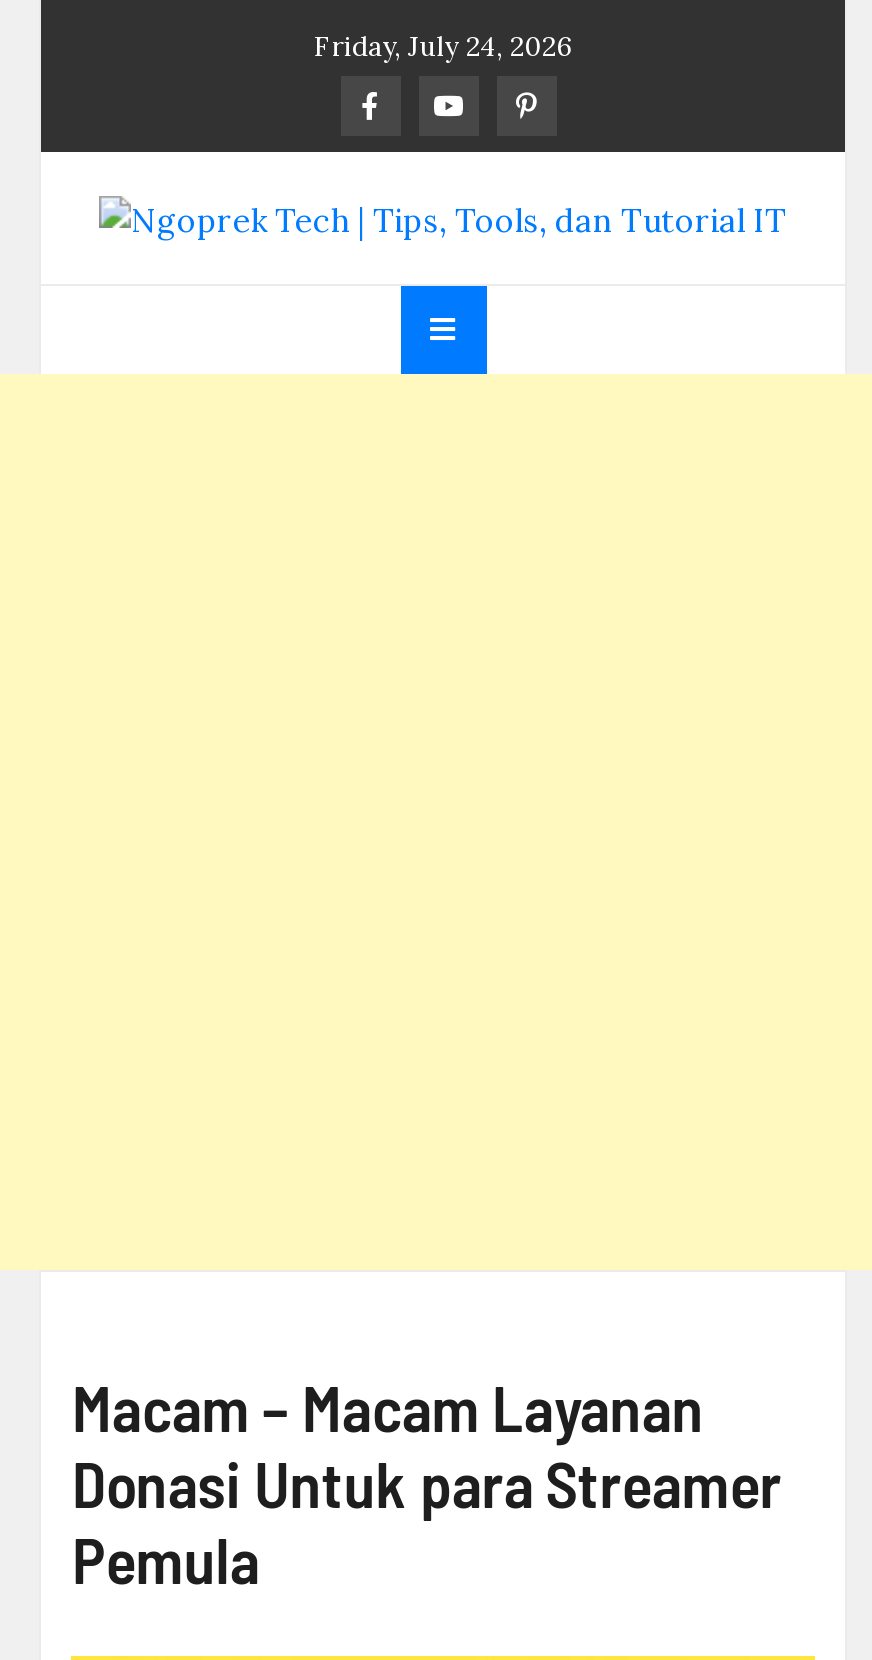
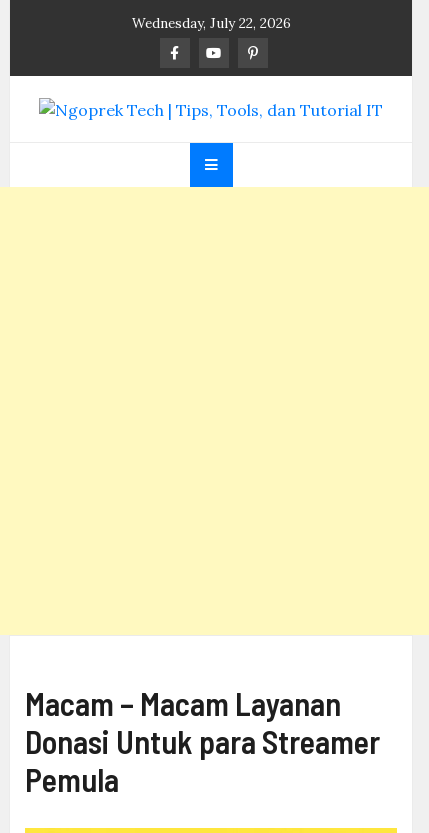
[314,28,572,64] Friday, July 24, 2026 -> [131,14,290,32] Wednesday, July 22, 2026

